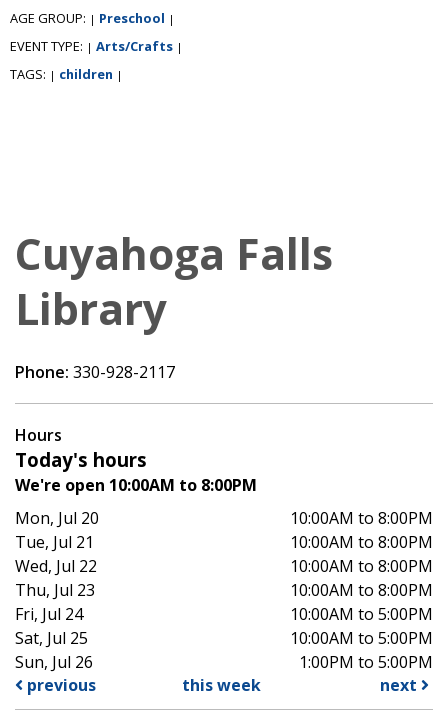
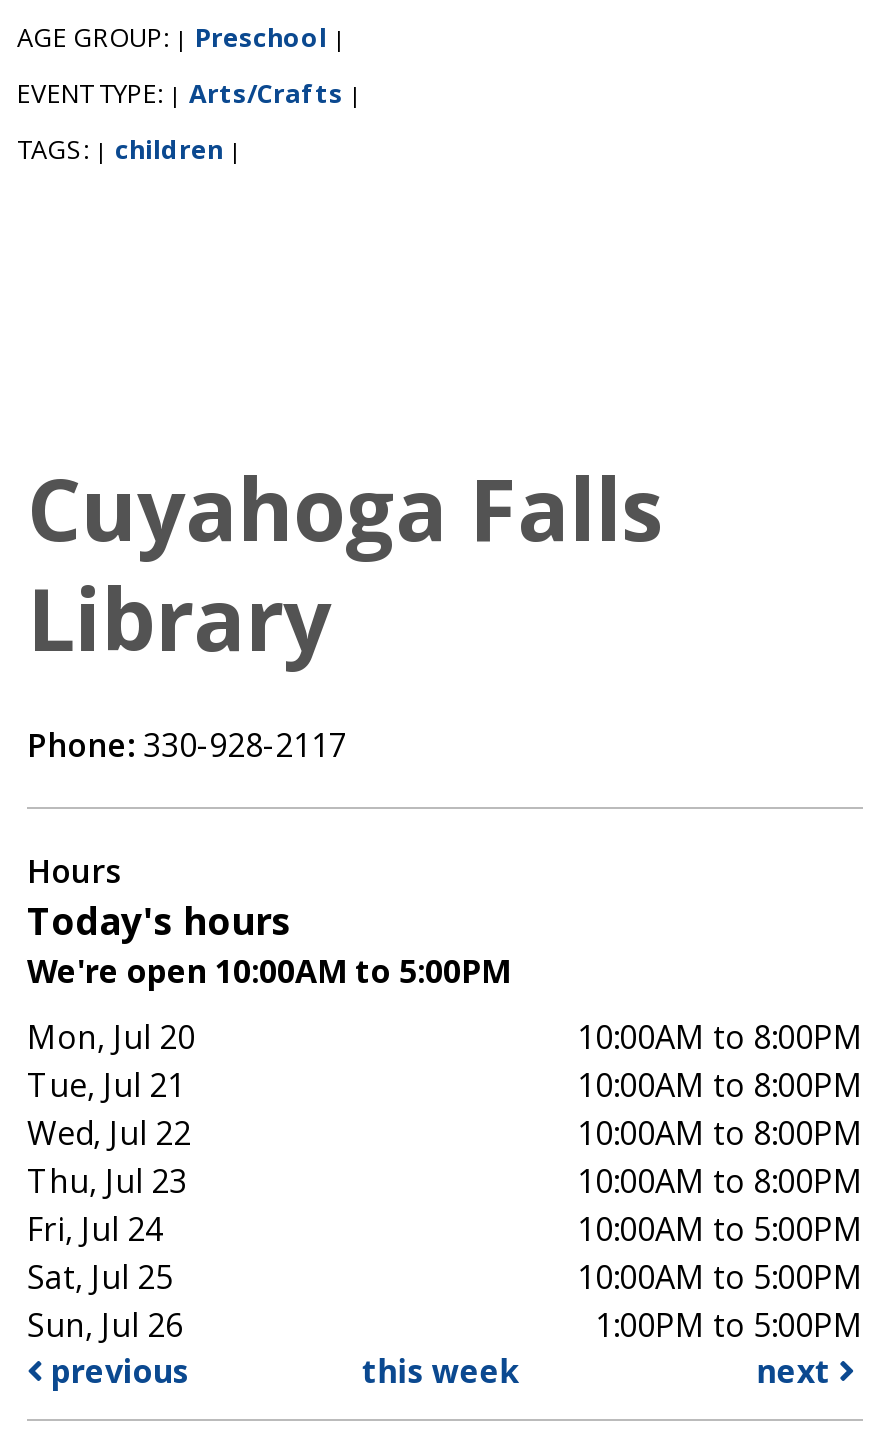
[15,474,257,496] We're open 10:00AM to 8:00PM -> [27,949,511,993] We're open 10:00AM to 5:00PM

